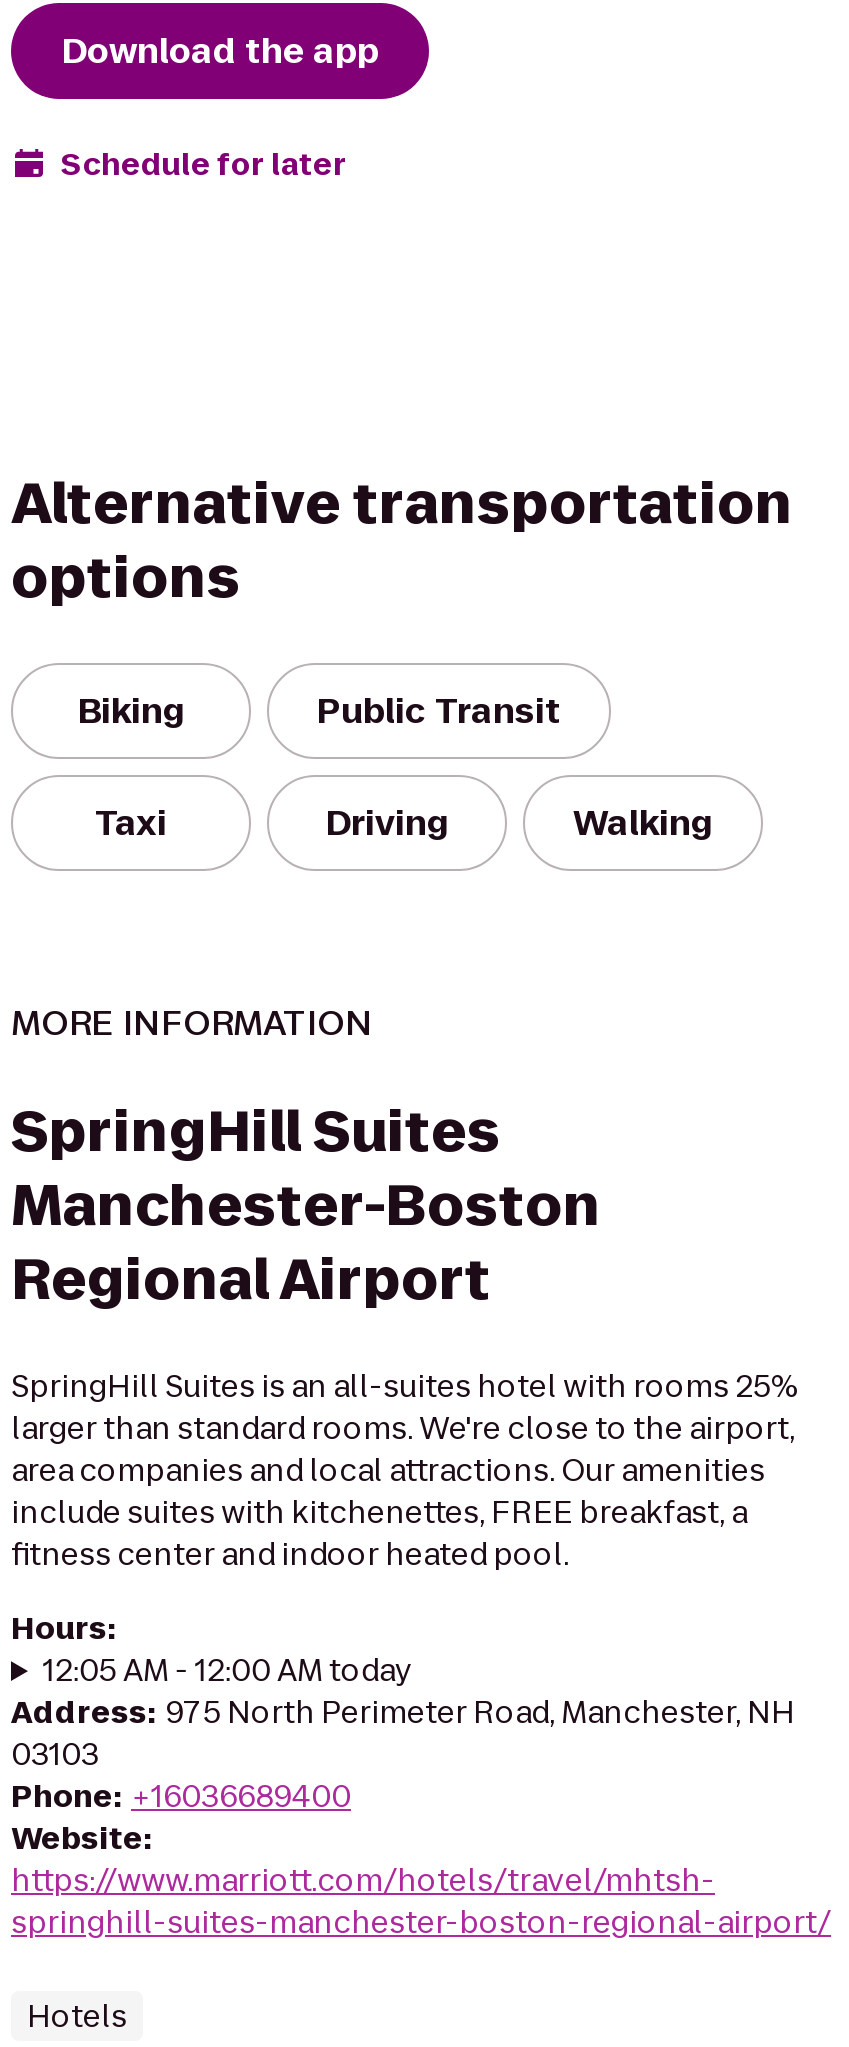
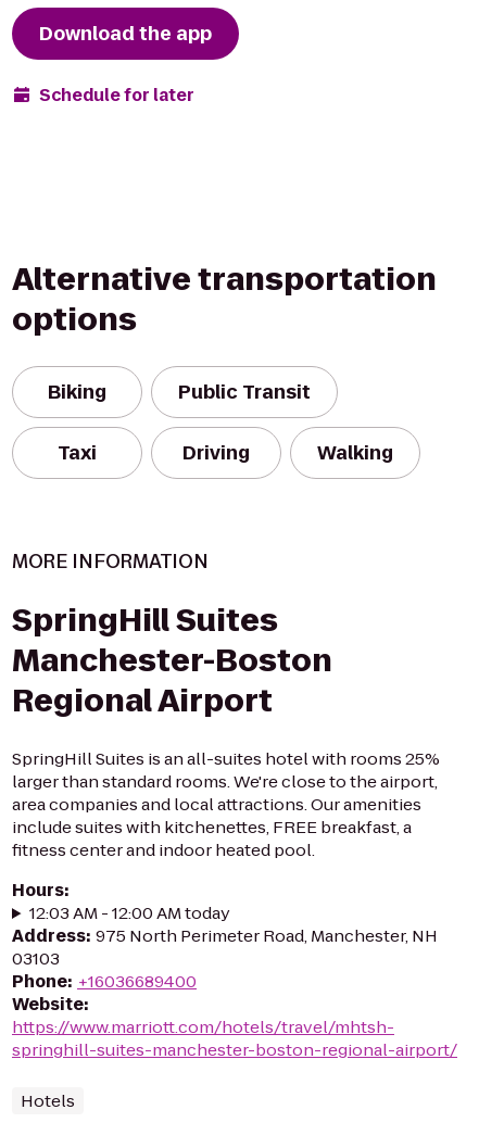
[43,1649,413,1691] 12:05 AM - 12:00 AM today -> [29,901,230,924] 12:03 AM - 12:00 AM today

